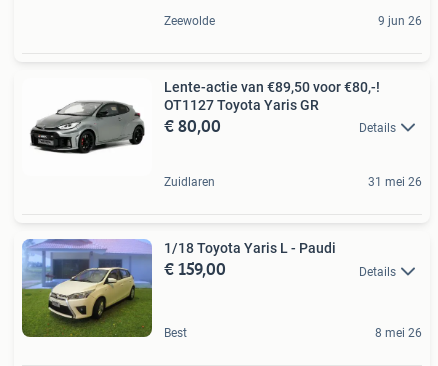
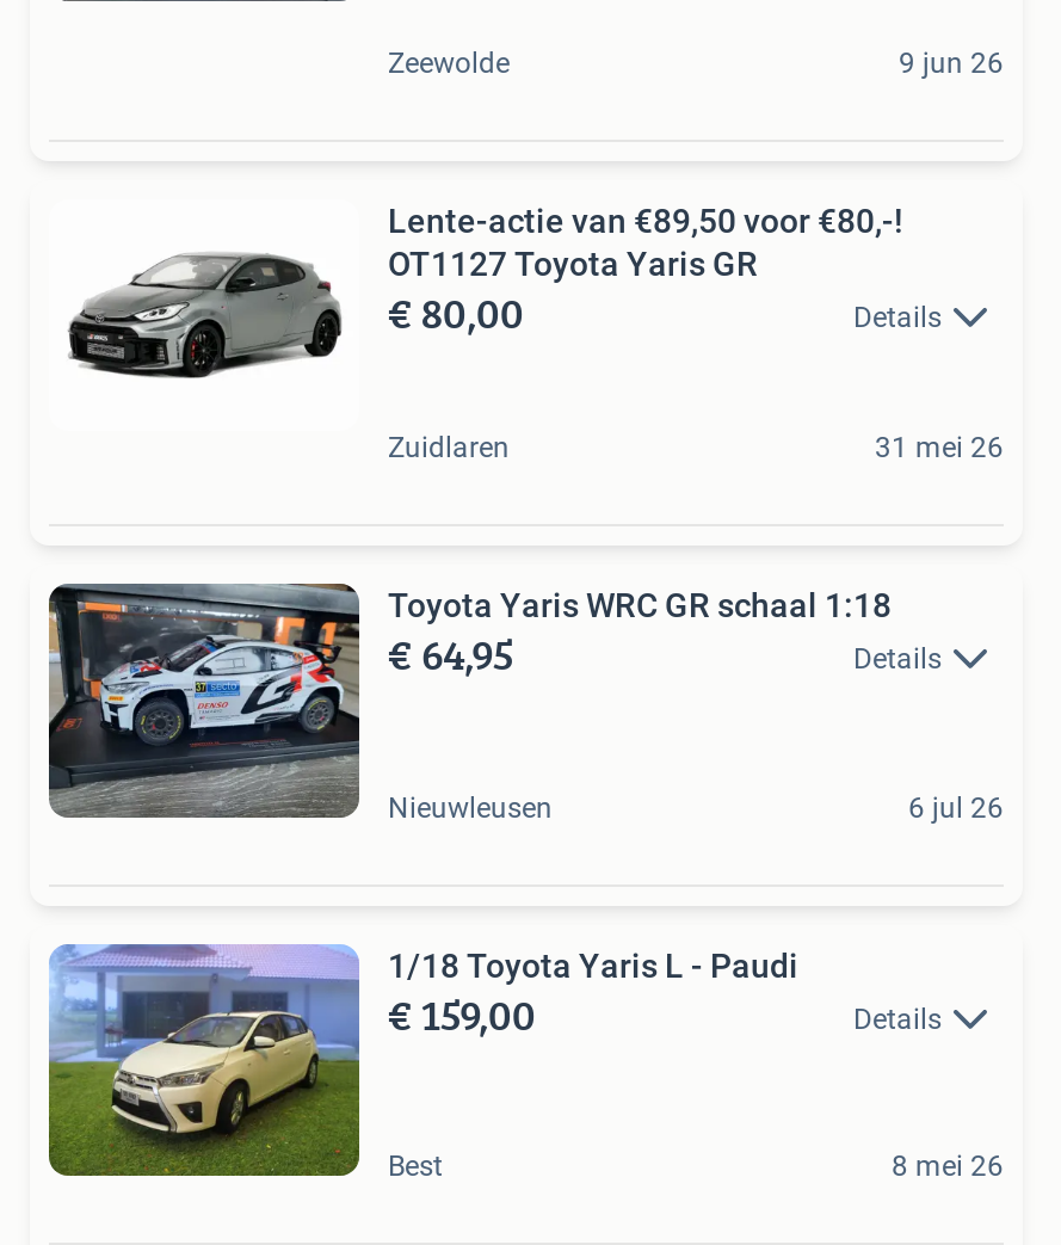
none -> [47,583,942,821] [image] | Toyota Yaris WRC GR schaal 1:18 | € 64,95 | Details
none -> [388,790,1004,824] Nieuwleusen | 6 jul 26

